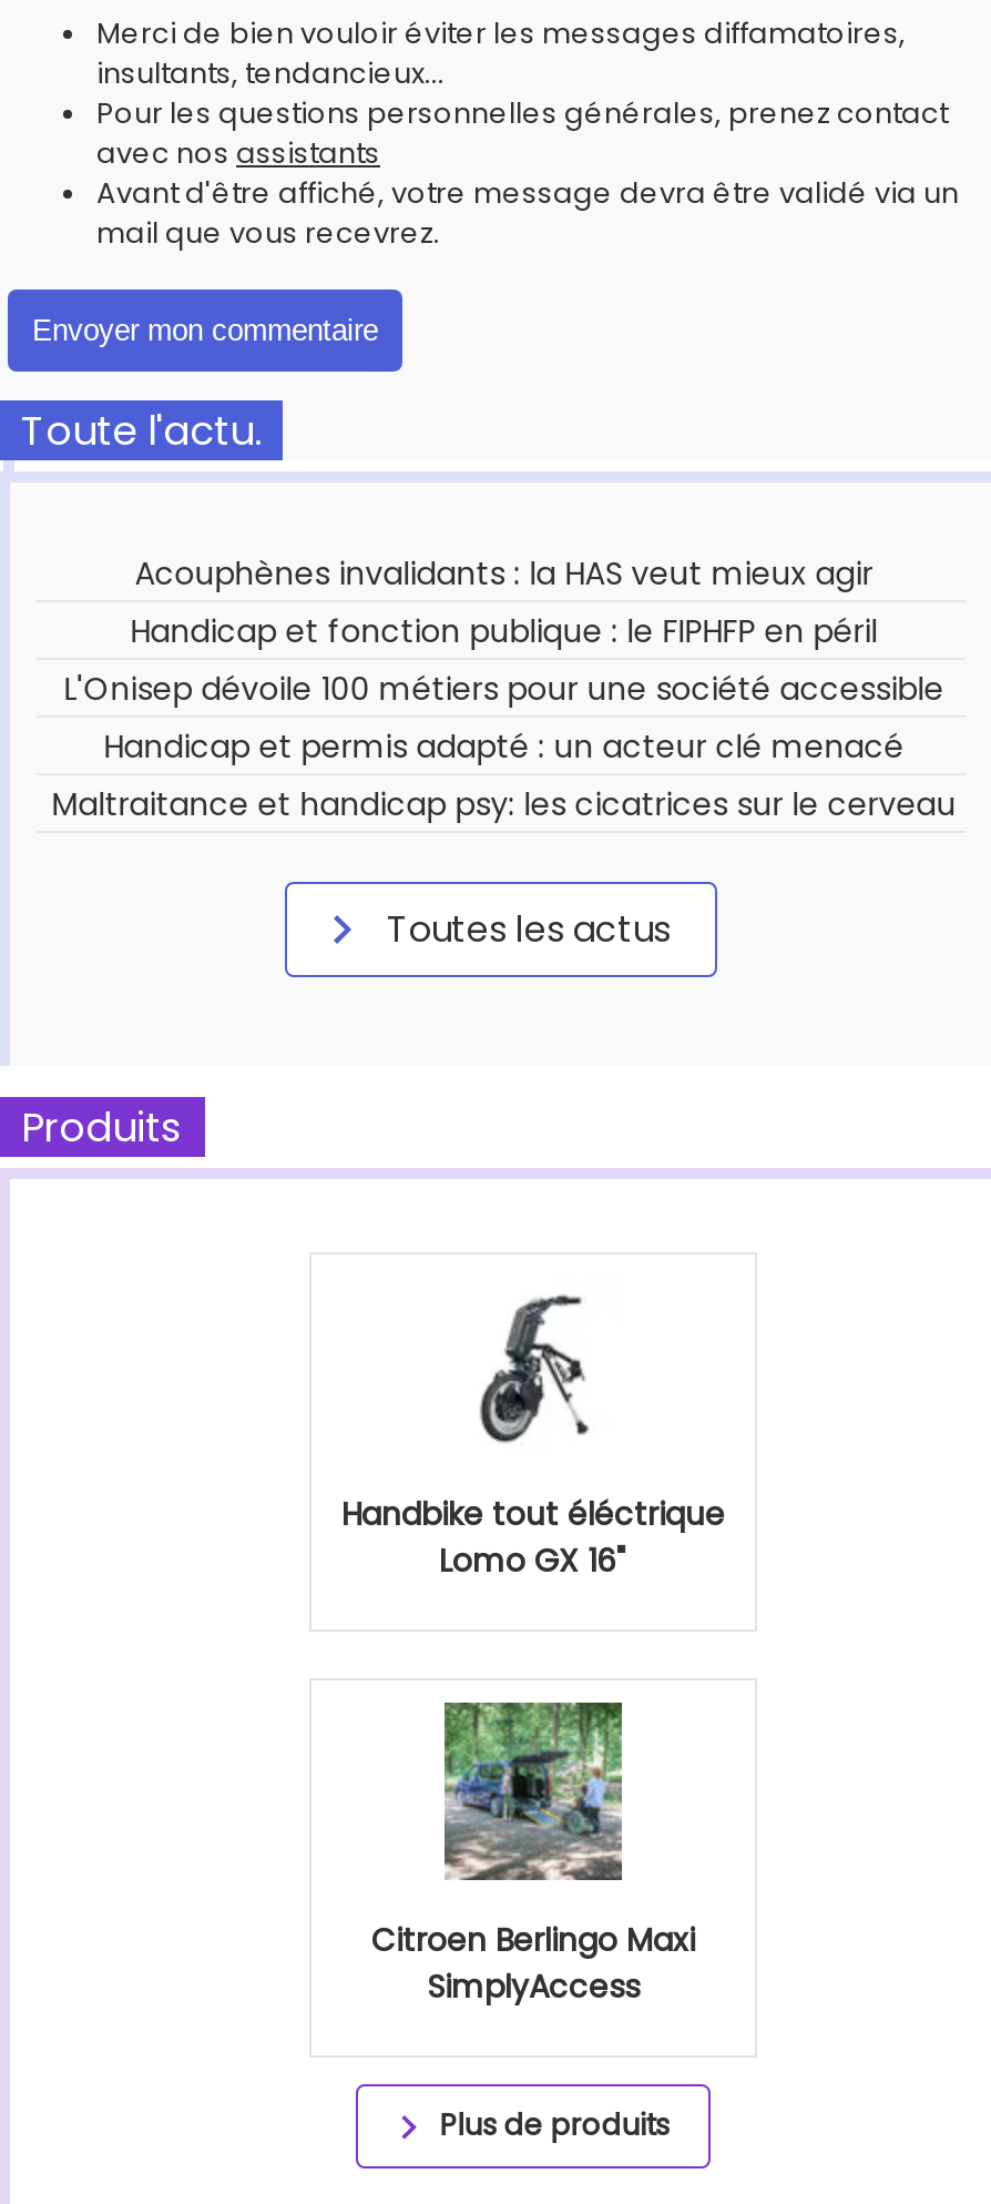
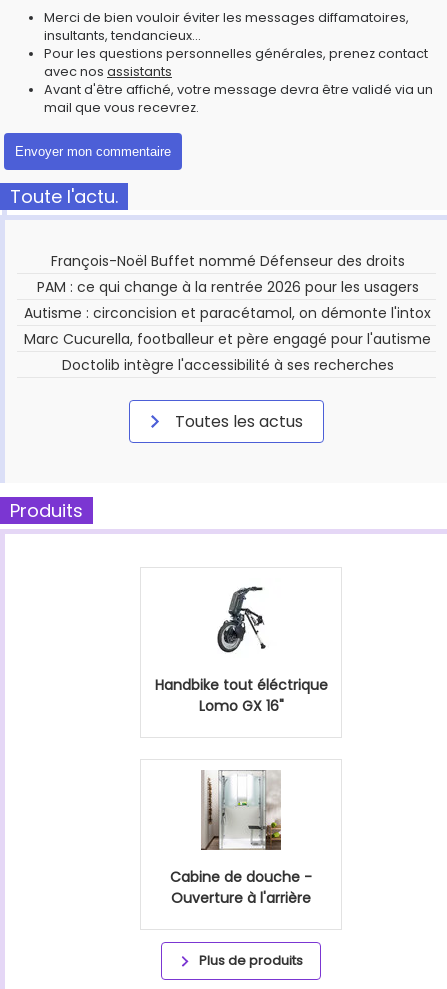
[52,551,956,826] Acouphènes invalidants : la HAS veut mieux agir | Handicap et fonction publique : le FIPHFP en péril | L'Onisep dévoile 100 métiers pour une société accessible | Handicap et permis adapté : un acteur clé menacé | Maltraitance et handicap psy: les cicatrices sur le cerveau -> [24,251,431,375] François-Noël Buffet nommé Défenseur des droits | PAM : ce qui change à la rentrée 2026 pour les usagers | Autisme : circoncision et paracétamol, on démonte l'intox | Marc Cucurella, footballeur et père engagé pour l'autisme | Doctolib intègre l'accessibilité à ses recherches
[371,1700,695,2009] [image] | Citroen Berlingo Maxi | SimplyAccess -> [170,769,312,908] [image] | Cabine de douche - | Ouverture à l'arrière

